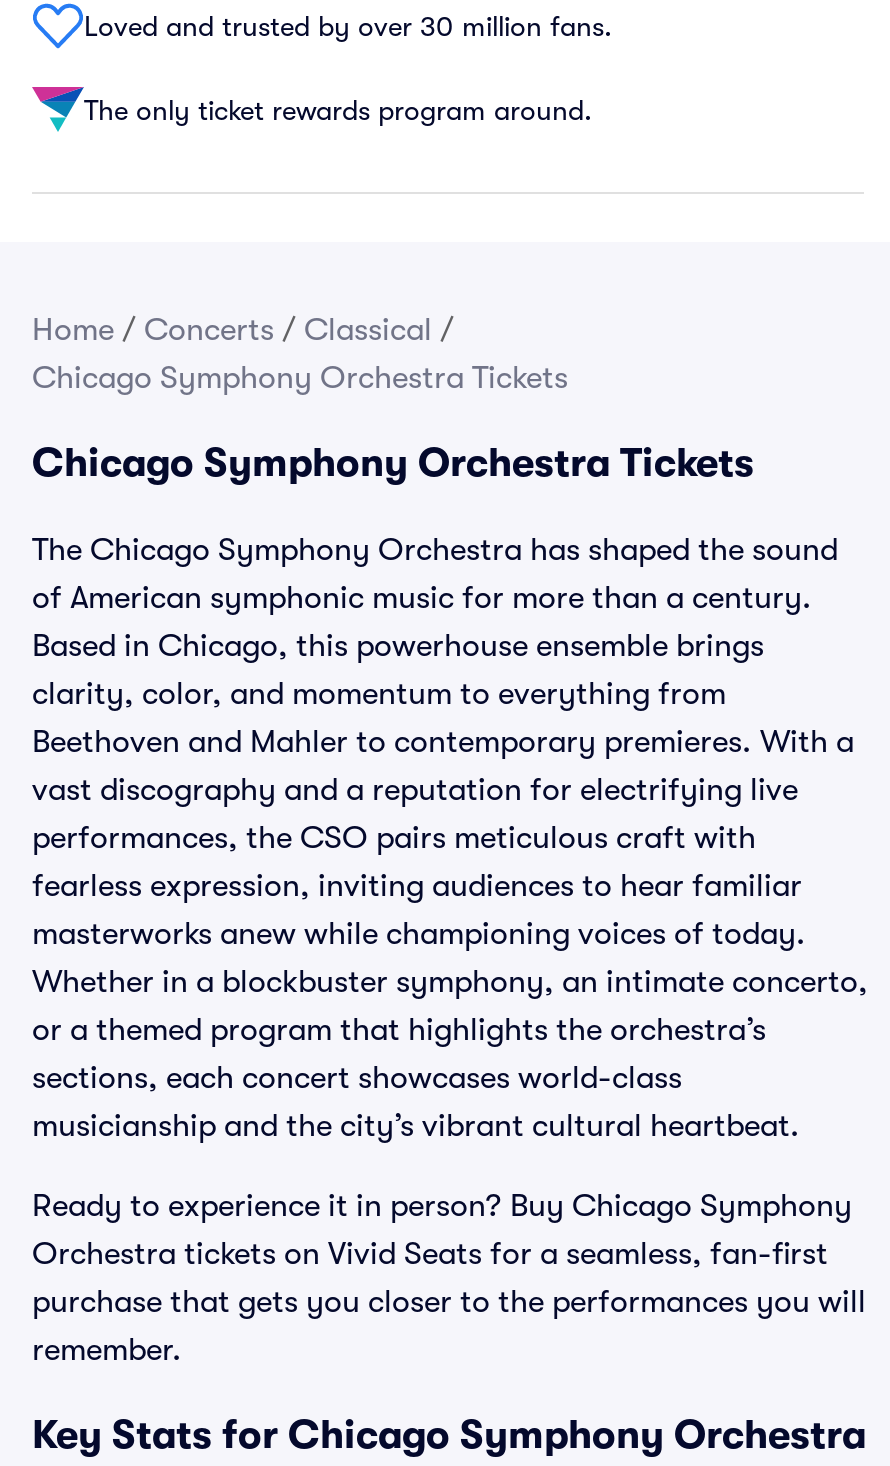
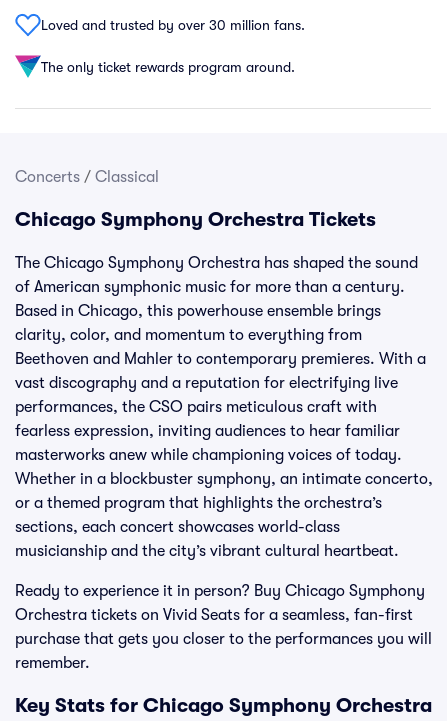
[32,312,568,396] Home / Concerts / Classical / | Chicago Symphony Orchestra Tickets -> [15,168,159,186] Concerts / Classical

